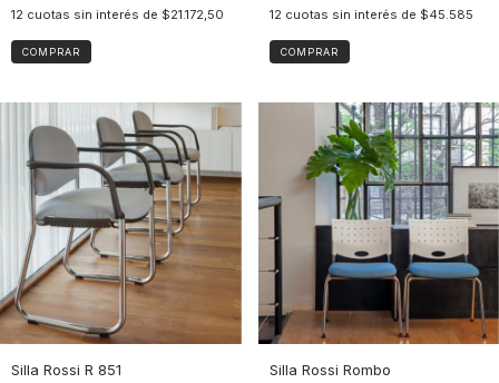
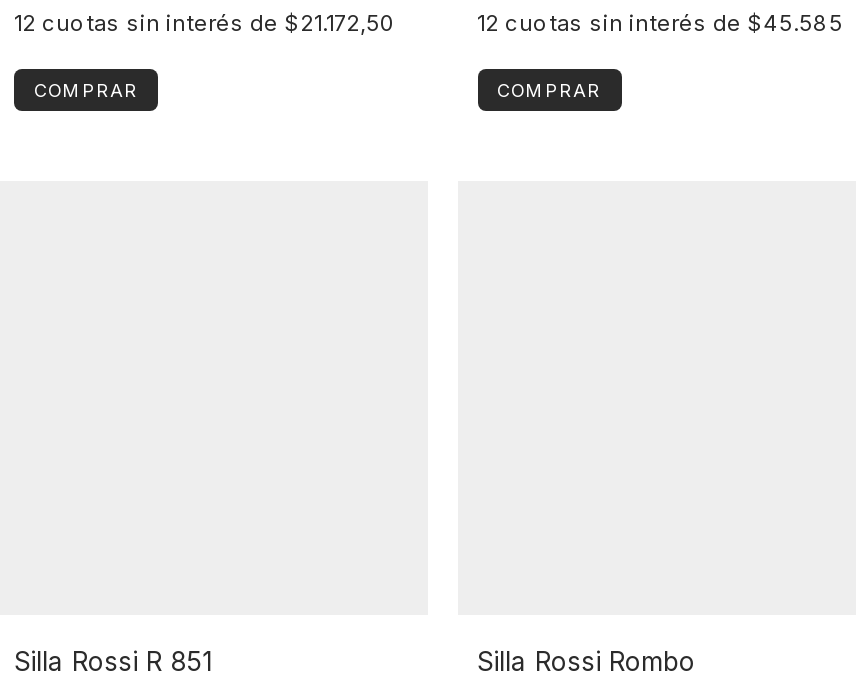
[3,102,243,345] [image] -> none
[257,101,496,345] [image] -> none

